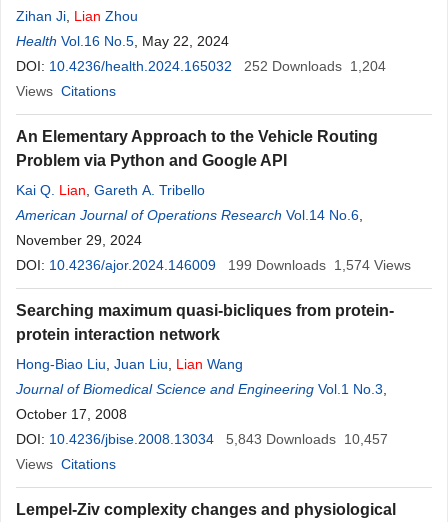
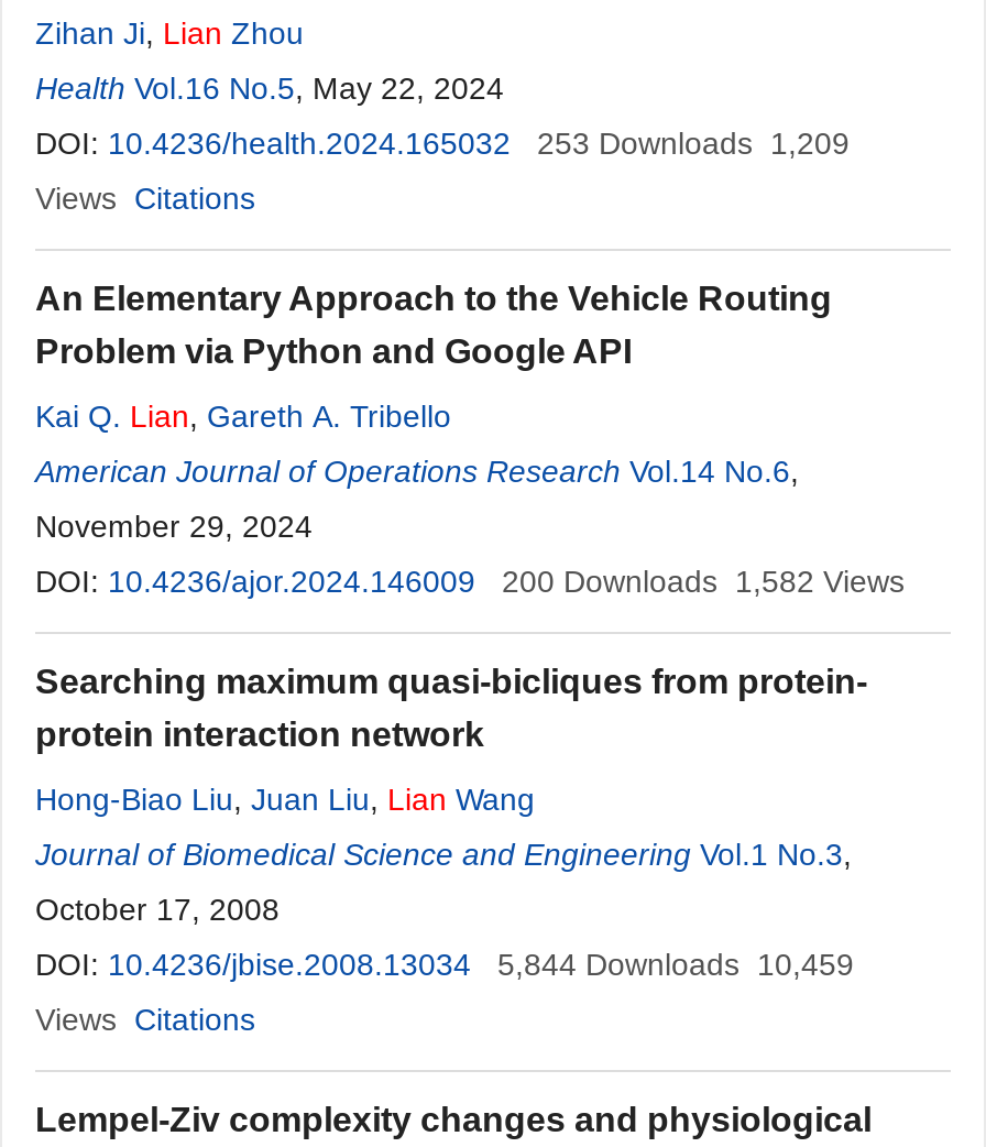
[16,58,386,74] DOI: 10.4236/health.2024.165032 252 Downloads 1,204 -> [35,125,850,161] DOI: 10.4236/health.2024.165032 253 Downloads 1,209
[228,257,411,273] 199 Downloads 1,574 Views -> [502,564,905,599] 200 Downloads 1,582 Views
[16,431,388,447] DOI: 10.4236/jbise.2008.13034 5,843 Downloads 10,457 -> [35,947,854,982] DOI: 10.4236/jbise.2008.13034 5,844 Downloads 10,459

